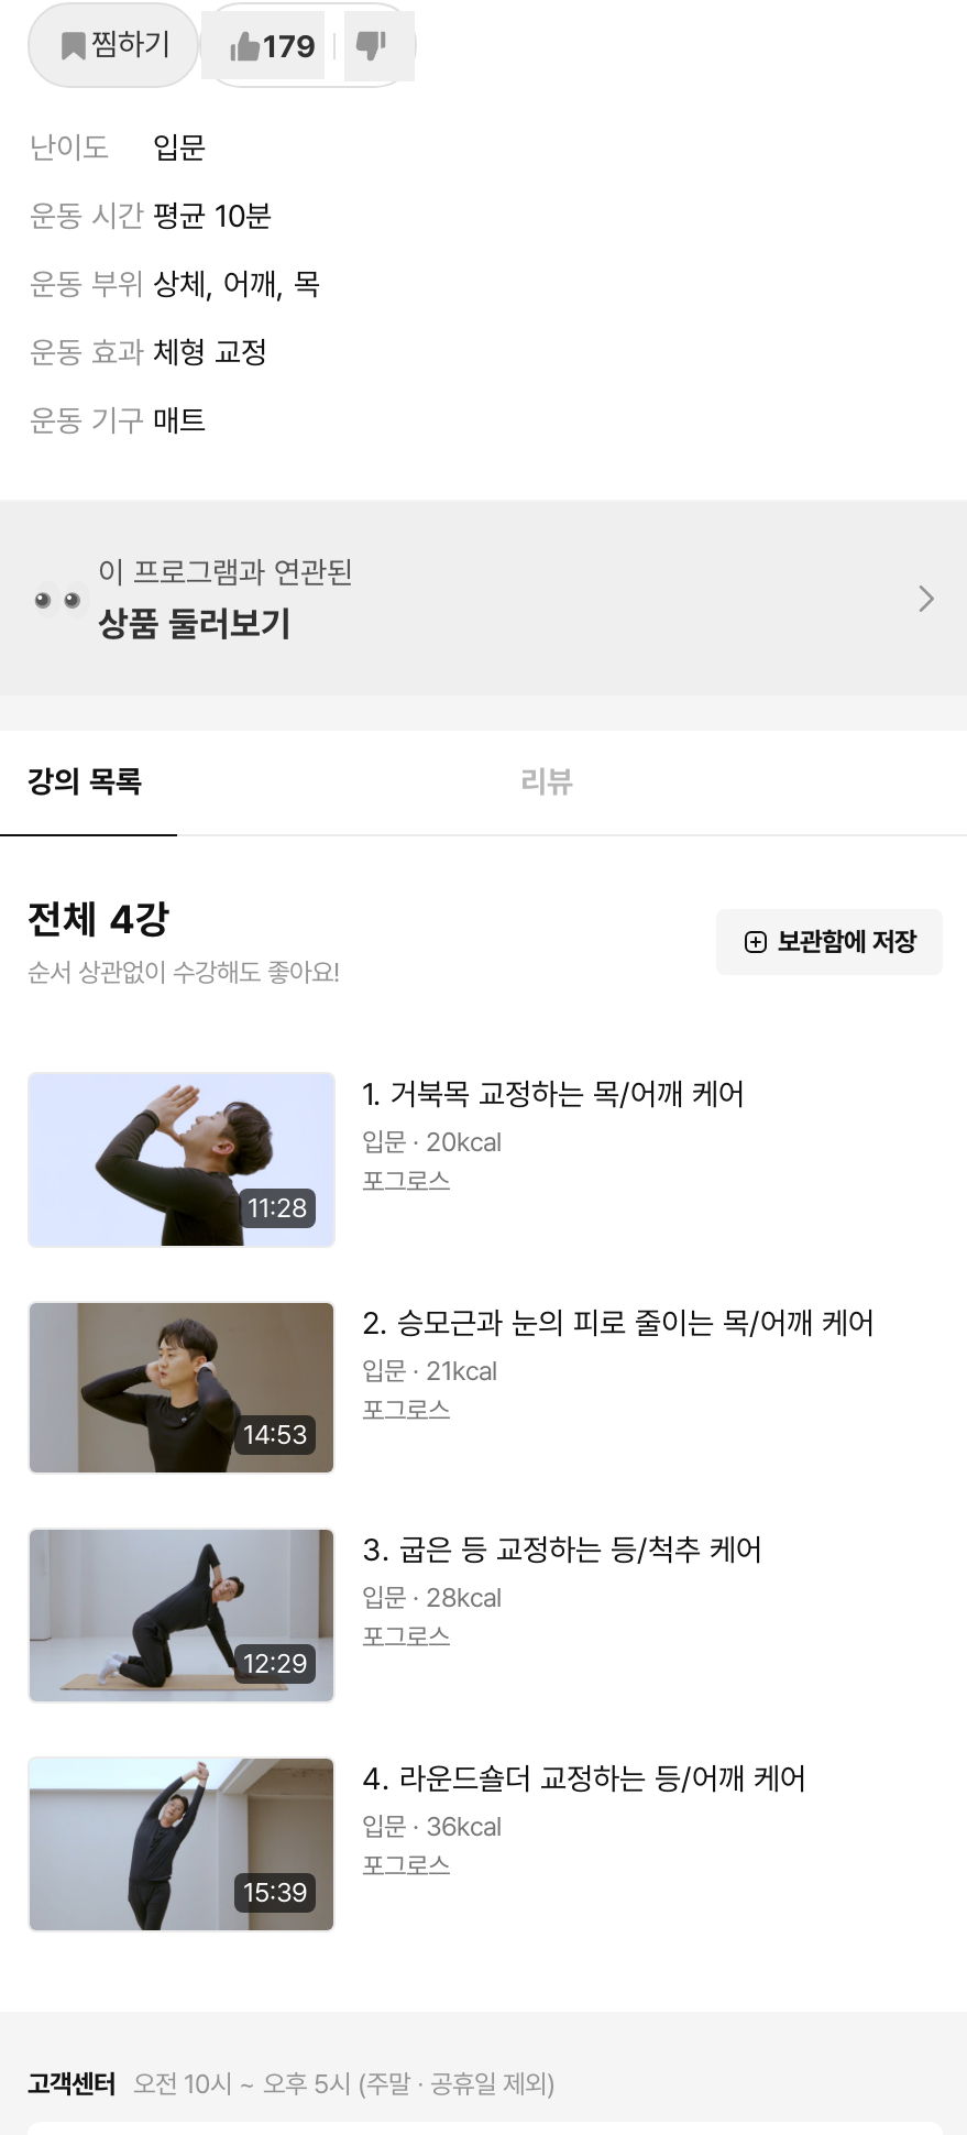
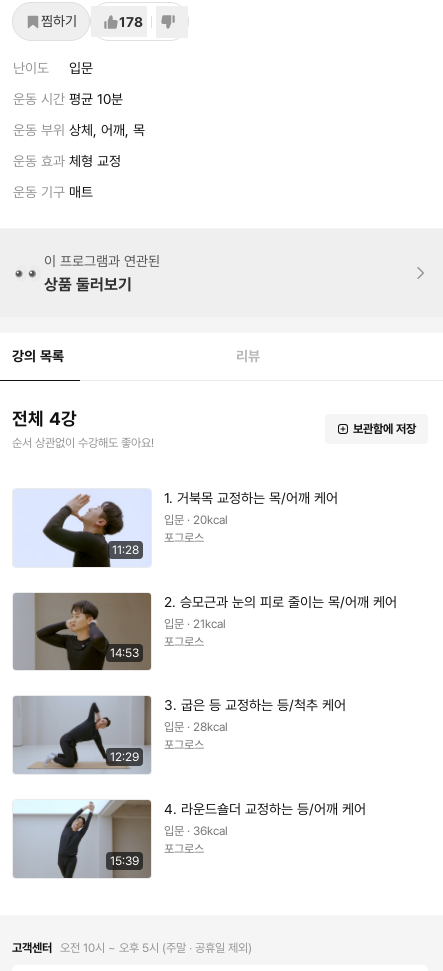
[263,29,316,64] 179 -> [119,14,143,30] 178

